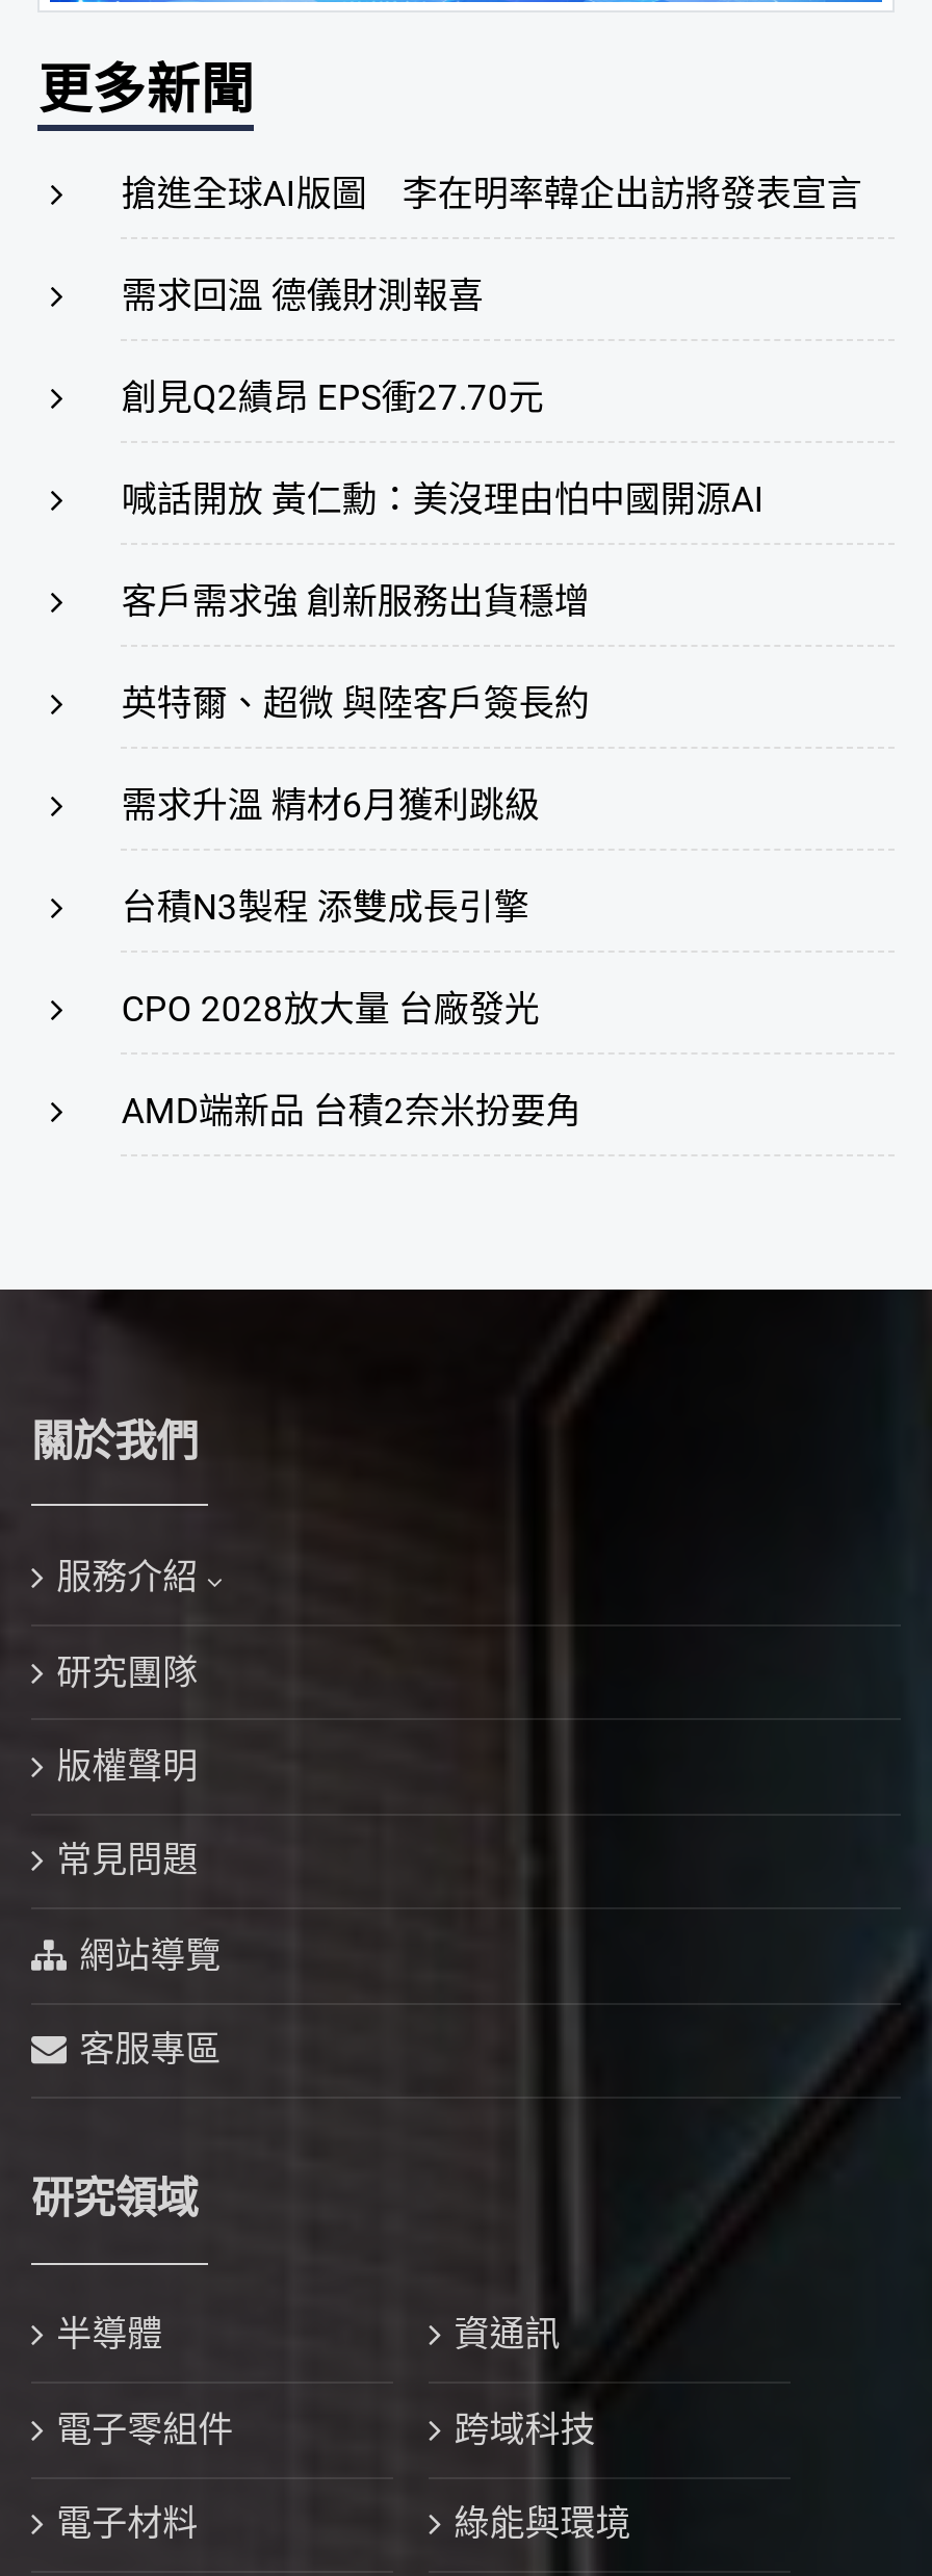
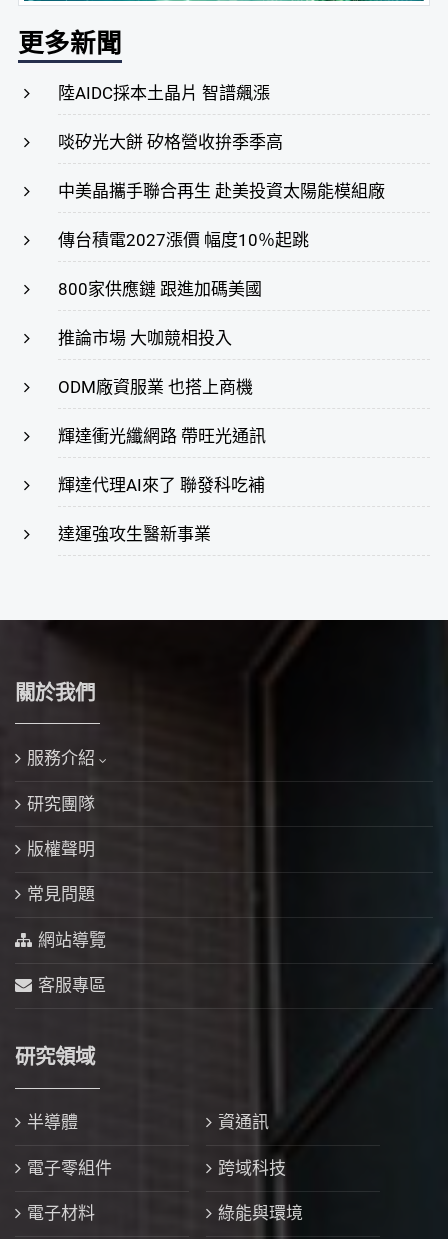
[121,172,862,214] 搶進全球AI版圖 李在明率韓企出訪將發表宣言 -> [58,83,270,103] 陸AIDC採本土晶片 智譜飆漲
[121,274,483,316] 需求回溫 德儀財測報喜 -> [58,132,283,152] 啖矽光大餅 矽格營收拚季季高
[121,376,544,418] 創見Q2績昂 EPS衝27.70元 -> [58,181,385,201] 中美晶攜手聯合再生 赴美投資太陽能模組廠
[121,478,764,520] 喊話開放 黃仁勳：美沒理由怕中國開源AI -> [58,230,309,250] 傳台積電2027漲價 幅度10％起跳
[121,580,590,622] 客戶需求強 創新服務出貨穩增 -> [58,279,262,299] 800家供應鏈 跟進加碼美國
[121,682,590,724] 英特爾、超微 與陸客戶簽長約 -> [58,328,232,348] 推論市場 大咖競相投入
[121,784,540,826] 需求升溫 精材6月獲利跳級 -> [58,377,253,397] ODM廠資服業 也搭上商機
[121,886,529,927] 台積N3製程 添雙成長引擎 -> [58,426,266,446] 輝達衝光纖網路 帶旺光通訊
[121,988,540,1029] CPO 2028放大量 台廠發光 -> [58,475,265,495] 輝達代理AI來了 聯發科吃補
[121,1090,581,1131] AMD端新品 台積2奈米扮要角 -> [58,524,211,544] 達運強攻生醫新事業

